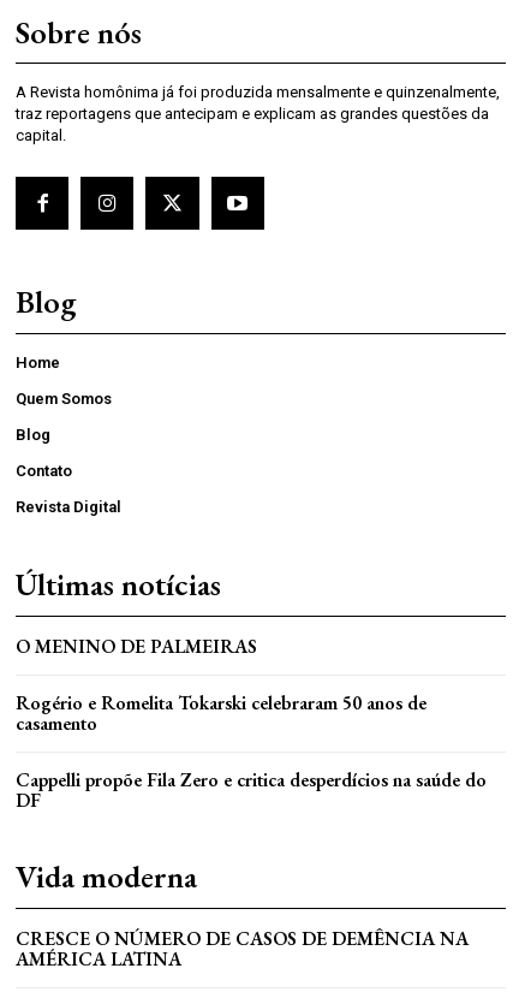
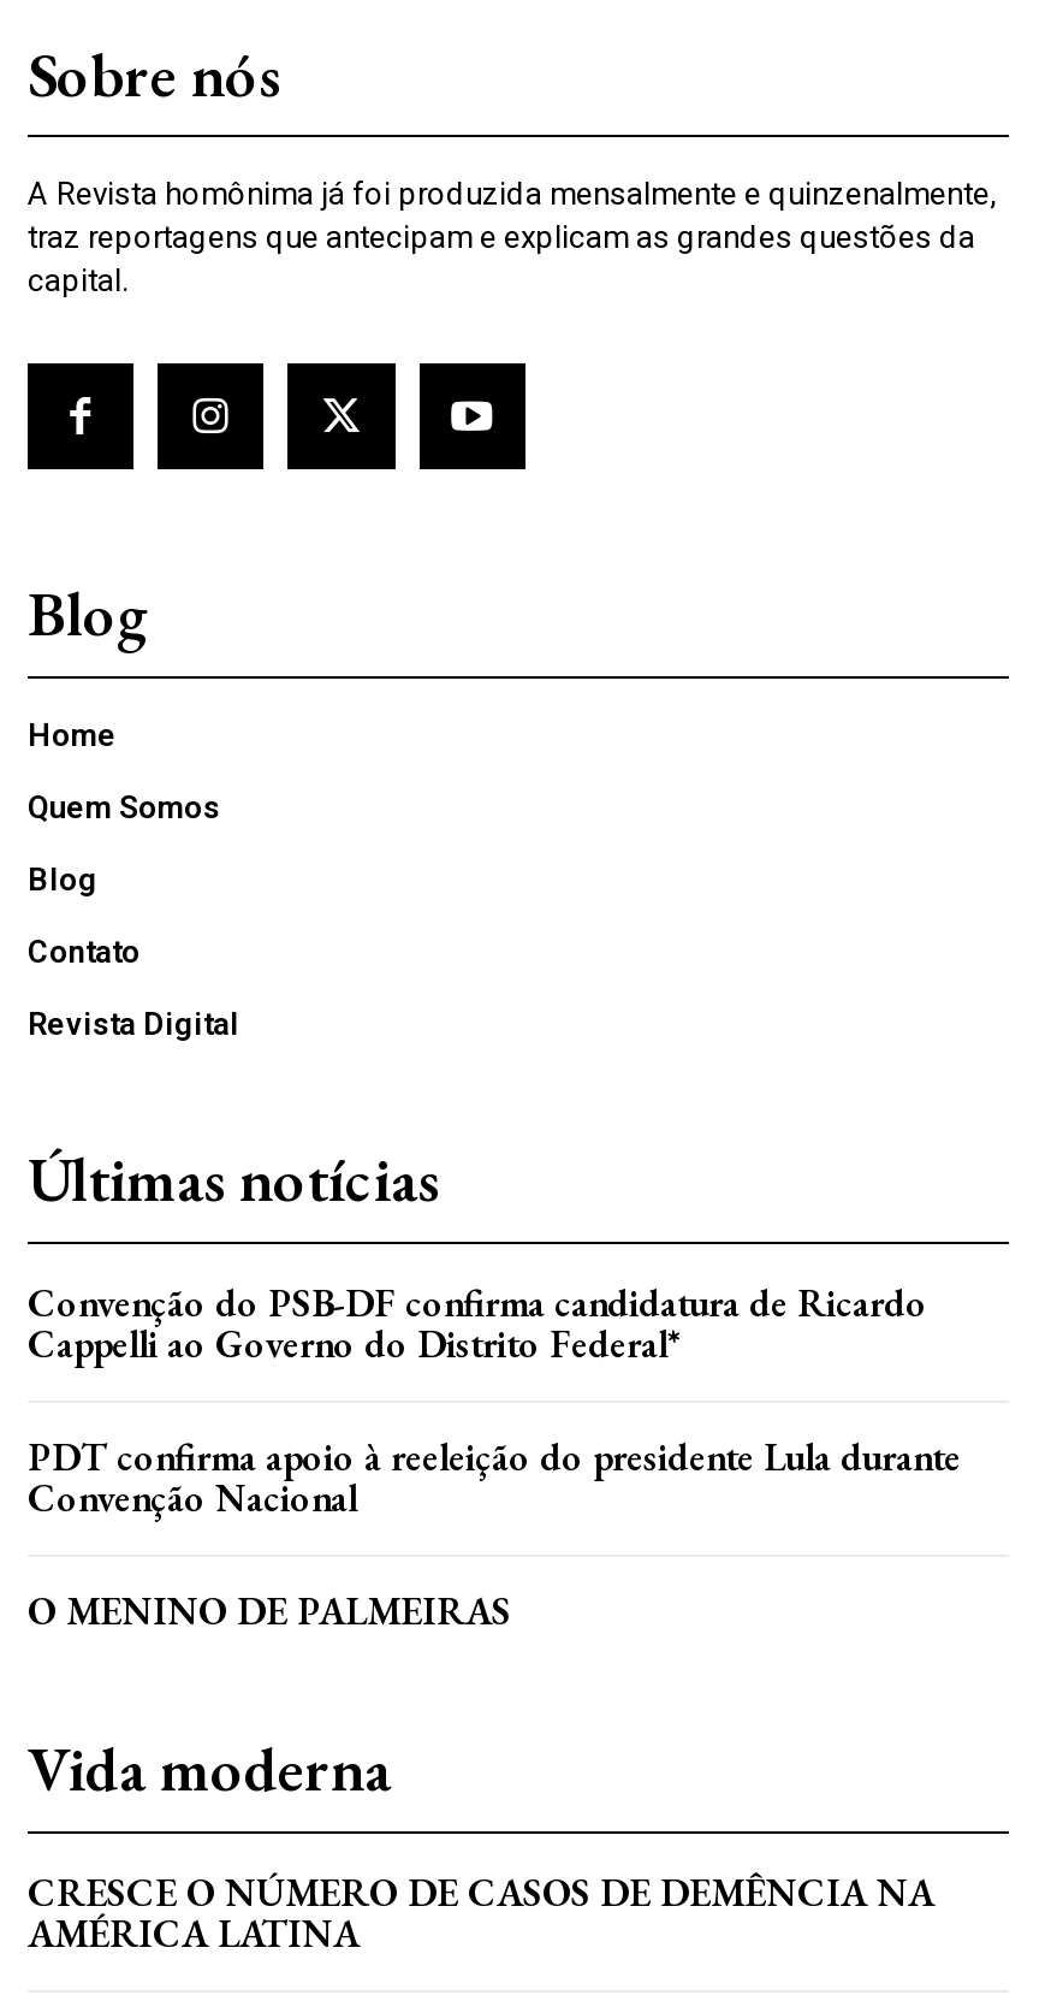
none -> [28,1278,961,1524] Convenção do PSB-DF confirma candidatura de Ricardo | Cappelli ao Governo do Distrito Federal* | PDT confirma apoio à reeleição do presidente Lula durante | Convenção Nacional
moved [16,634,257,659] -> [28,1586,511,1637]: O MENINO DE PALMEIRAS
[16,690,487,813] Rogério e Romelita Tokarski celebraram 50 anos de | casamento | Cappelli propõe Fila Zero e critica desperdícios na saúde do | DF -> none

